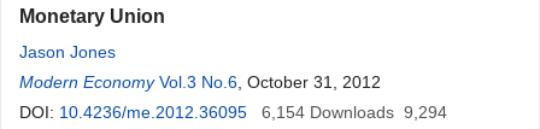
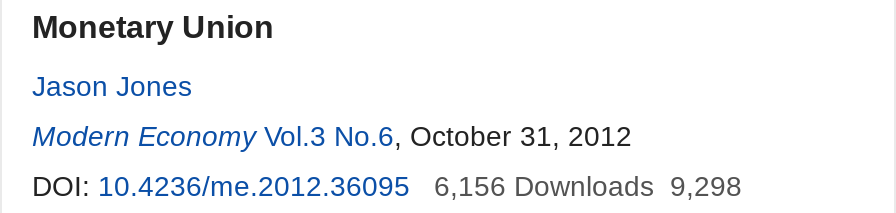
[19,102,447,122] DOI: 10.4236/me.2012.36095 6,154 Downloads 9,294 -> [32,170,742,202] DOI: 10.4236/me.2012.36095 6,156 Downloads 9,298

